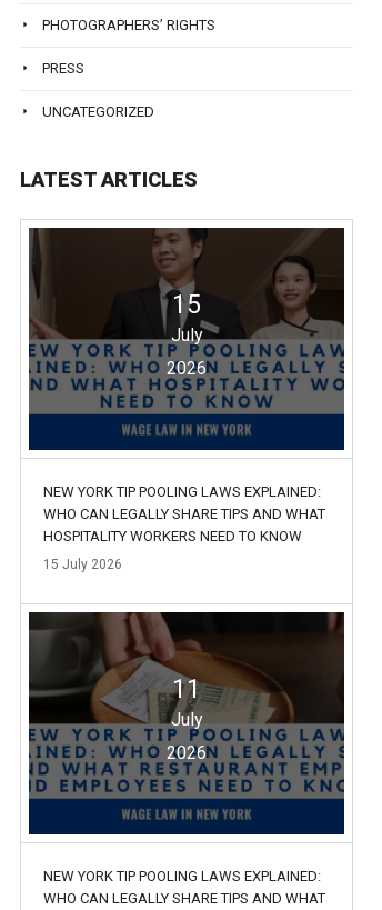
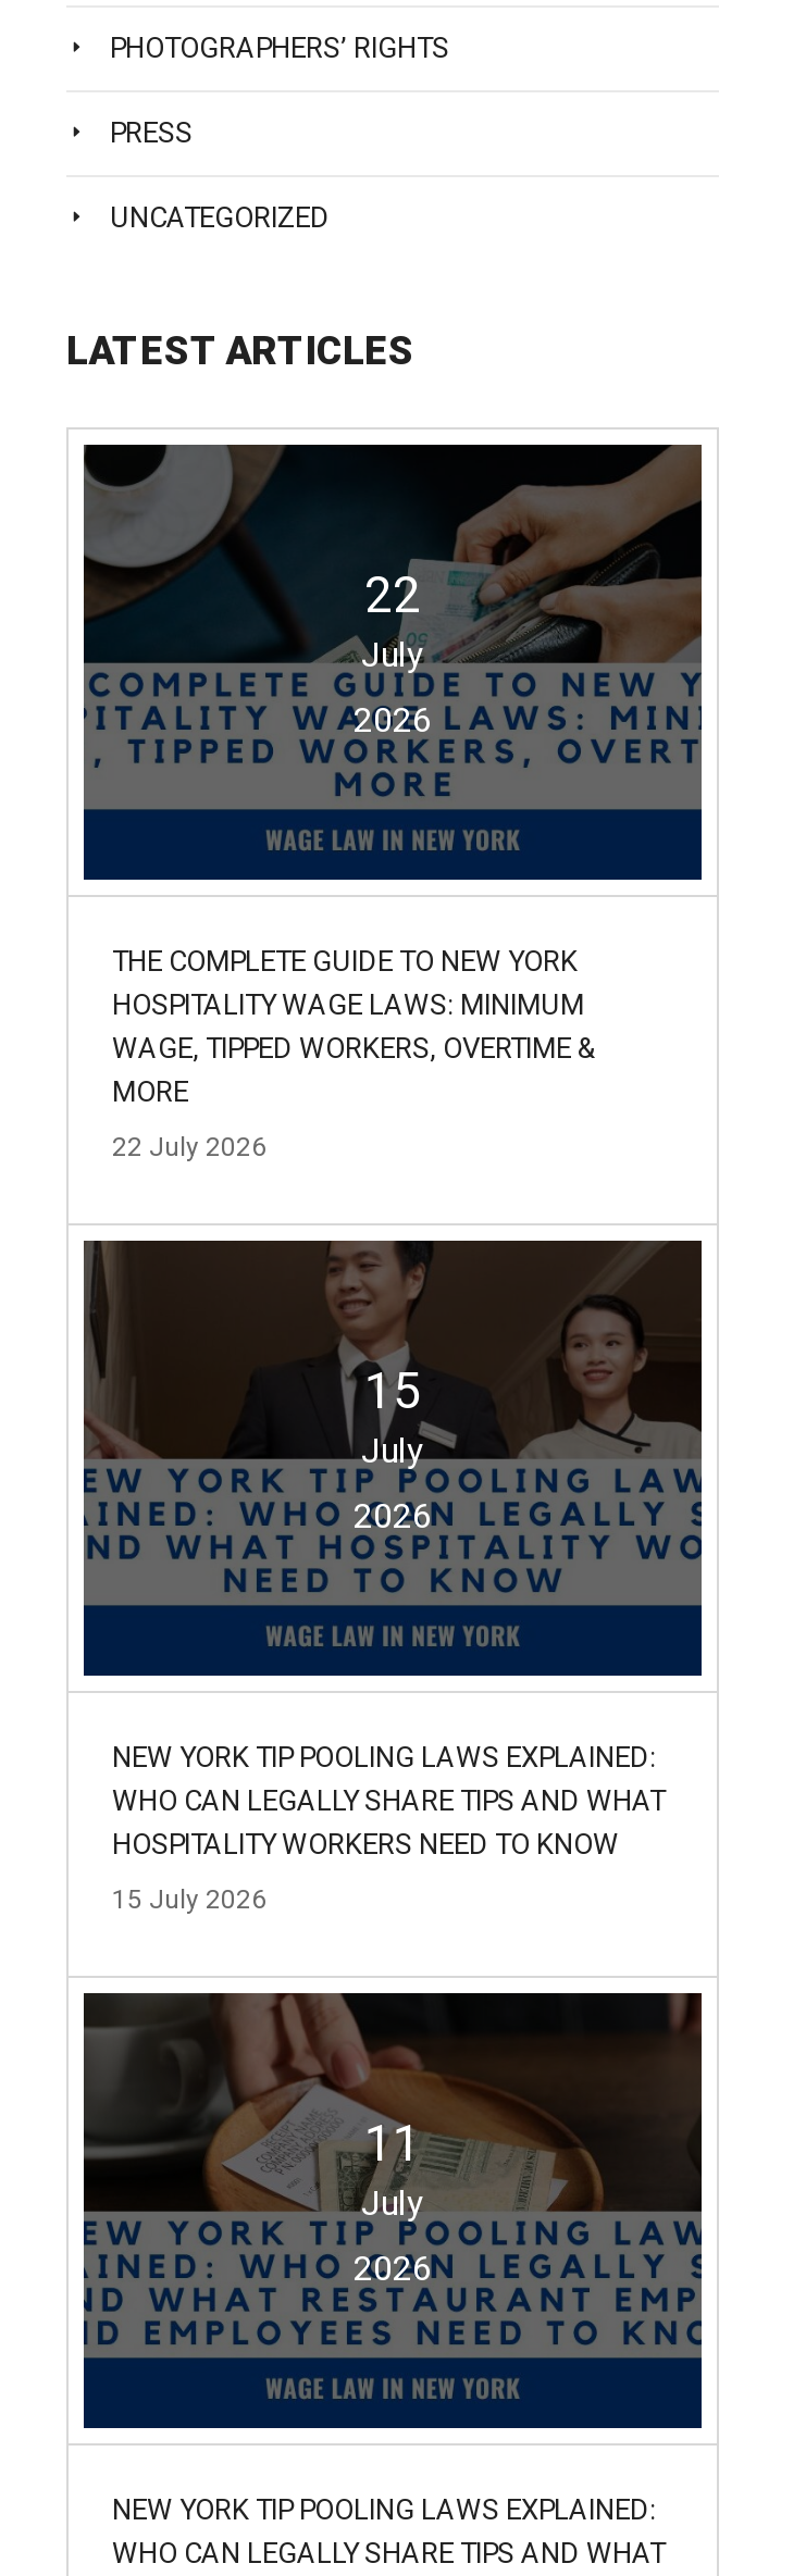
none -> [84,445,702,797] [image] | 22 | July | 2026
none -> [112,945,597,1163] THE COMPLETE GUIDE TO NEW YORK | HOSPITALITY WAGE LAWS: MINIMUM | WAGE, TIPPED WORKERS, OVERTIME & | MORE | 22 July 2026

